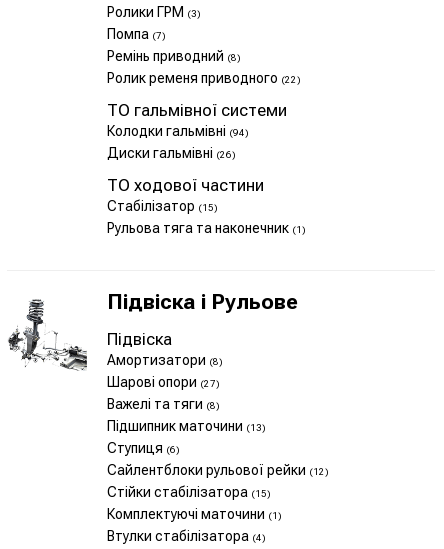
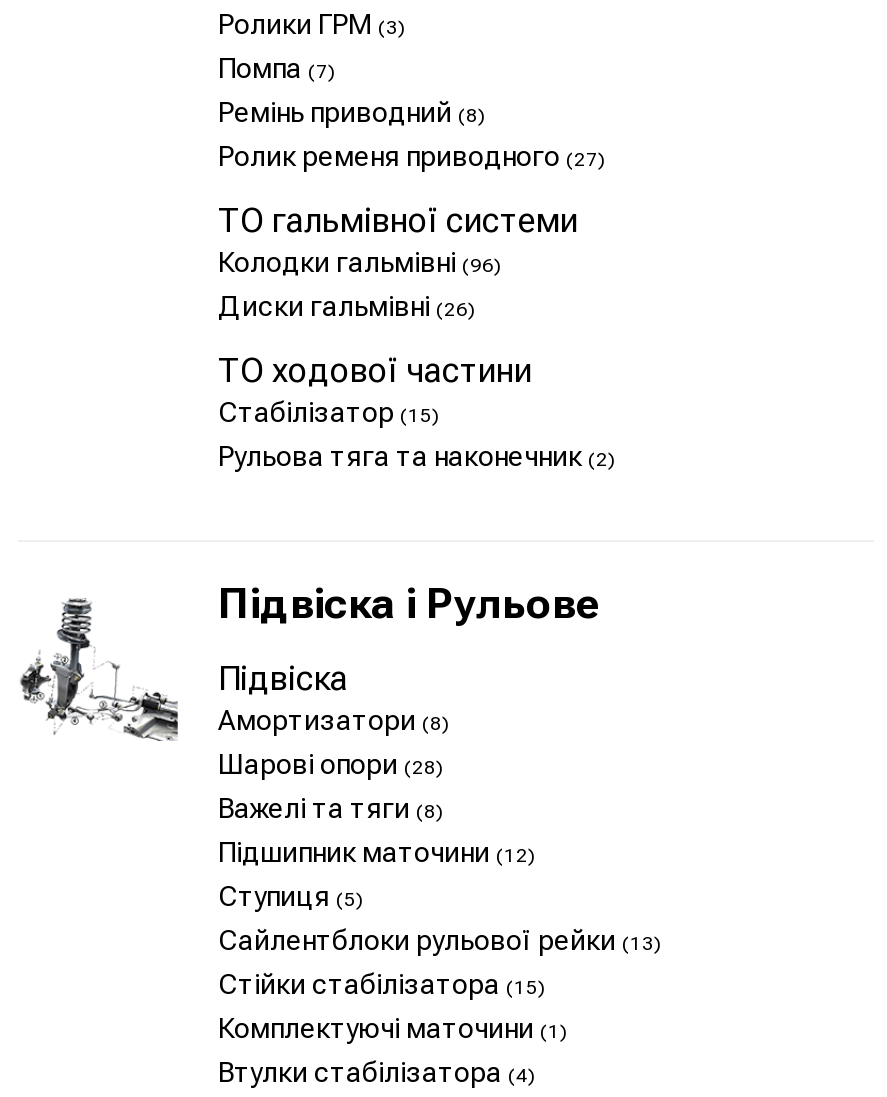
[107,70,301,86] Ролик ременя приводного (22) -> [218,140,606,172] Ролик ременя приводного (27)
[107,123,249,139] Колодки гальмівні (94) -> [218,246,502,278] Колодки гальмівні (96)
[107,220,306,236] Рульова тяга та наконечник (1) -> [218,440,616,472] Рульова тяга та наконечник (2)
[107,374,220,390] Шарові опори (27) -> [218,748,444,780] Шарові опори (28)
[107,418,266,434] Підшипник маточини (13) -> [218,836,536,868] Підшипник маточини (12)
[107,440,180,456] Ступиця (6) -> [218,880,364,912] Ступиця (5)
[107,462,329,478] Сайлентблоки рульової рейки (12) -> [218,924,662,956] Сайлентблоки рульової рейки (13)

